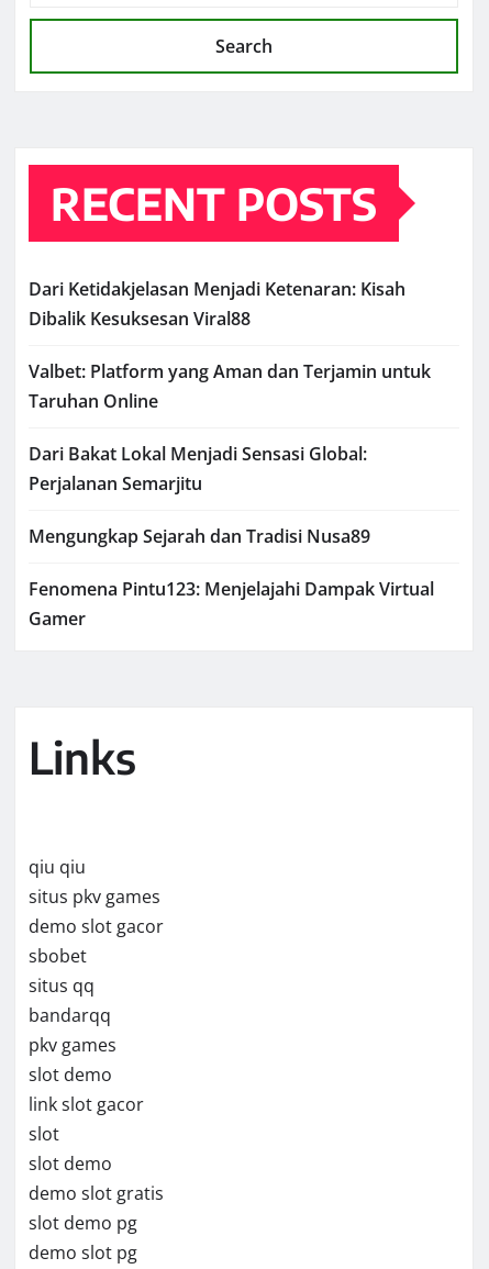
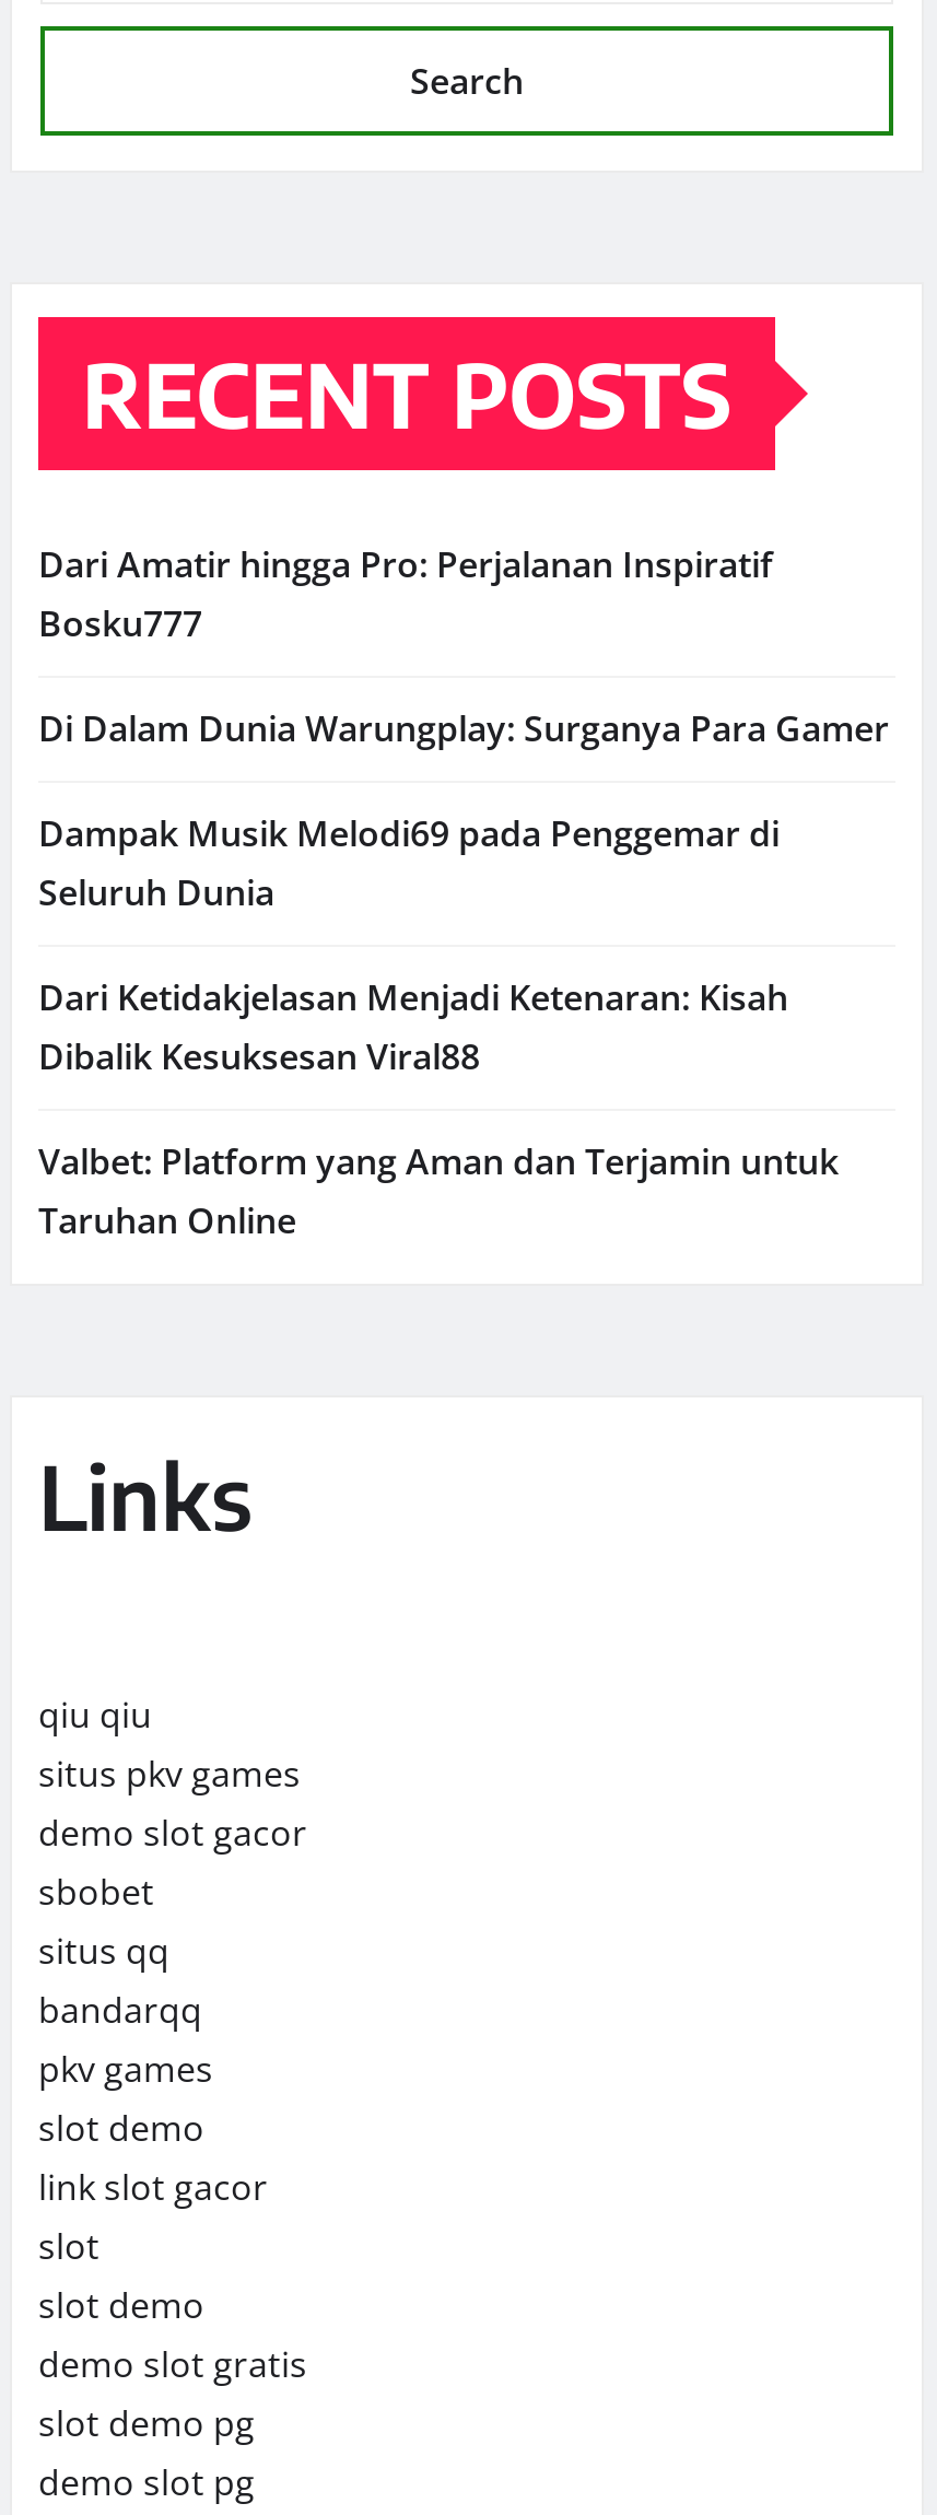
none -> [38,540,889,917] Dari Amatir hingga Pro: Perjalanan Inspiratif | Bosku777 | Di Dalam Dunia Warungplay: Surganya Para Gamer | Dampak Musik Melodi69 pada Penggemar di | Seluruh Dunia
moved [29,277,431,413] -> [38,973,839,1245]: Dari Ketidakjelasan Menjadi Ketenaran: Kisah | Dibalik Kesuksesan Viral88 | Valbet: Platform yang Aman dan Terjamin untuk | Taruhan Online
[29,442,434,631] Dari Bakat Lokal Menjadi Sensasi Global: | Perjalanan Semarjitu | Mengungkap Sejarah dan Tradisi Nusa89 | Fenomena Pintu123: Menjelajahi Dampak Virtual | Gamer -> none

